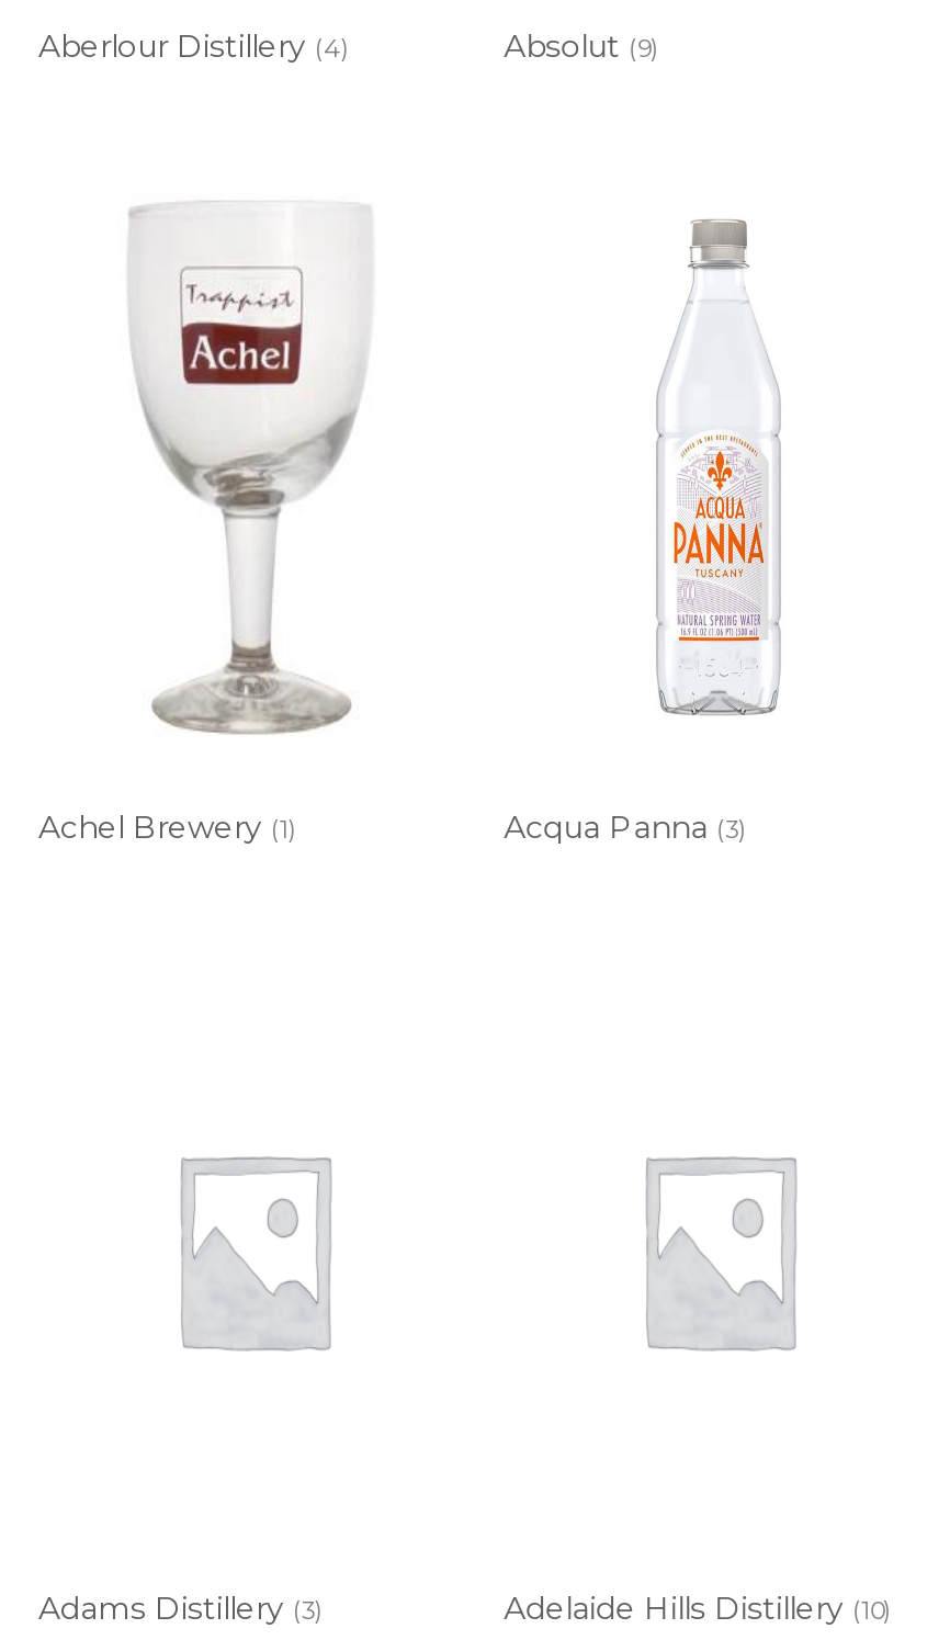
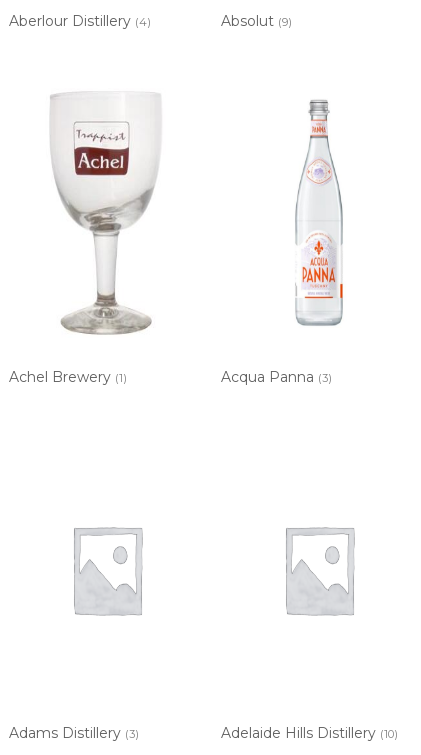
[655,217,782,715] [image] -> [291,100,347,326] [image]

